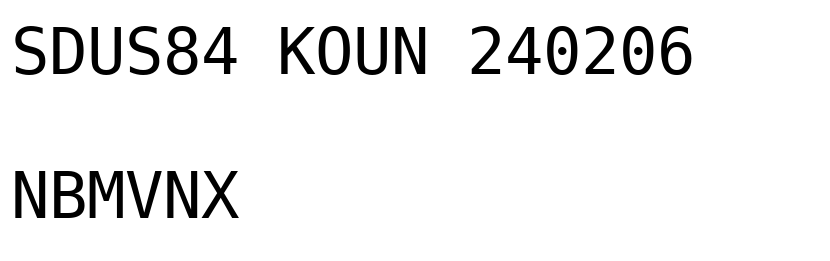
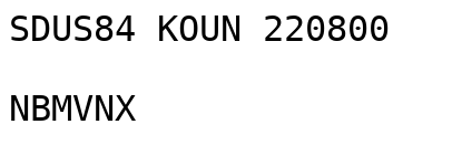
[11,16,695,88] SDUS84 KOUN 240206 -> [9,9,390,49] SDUS84 KOUN 220800

